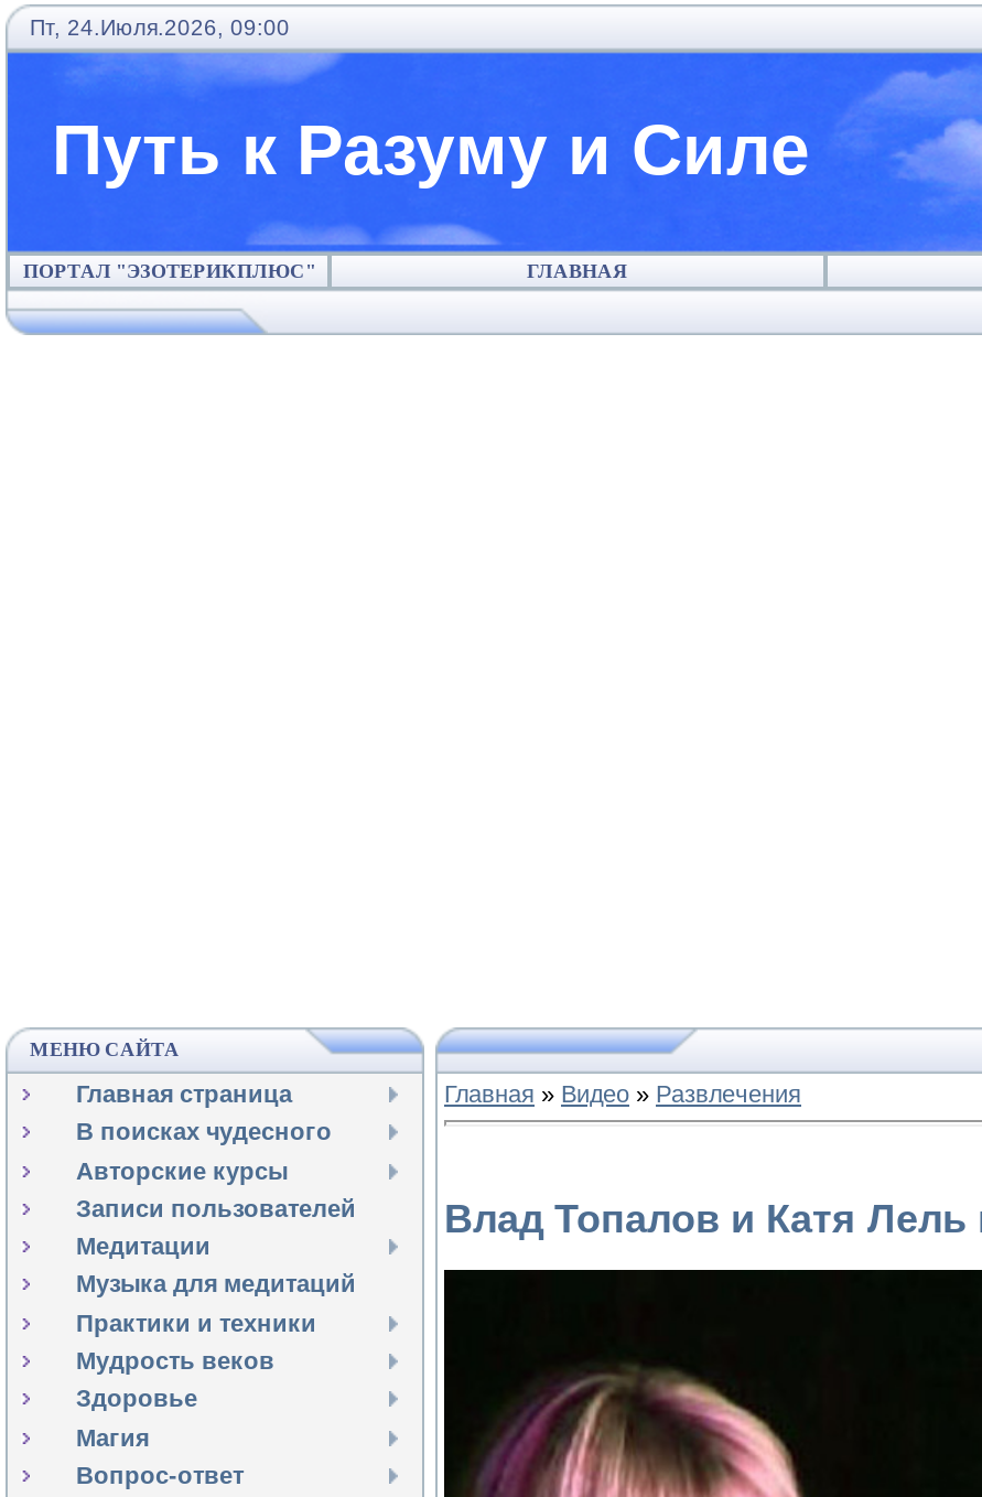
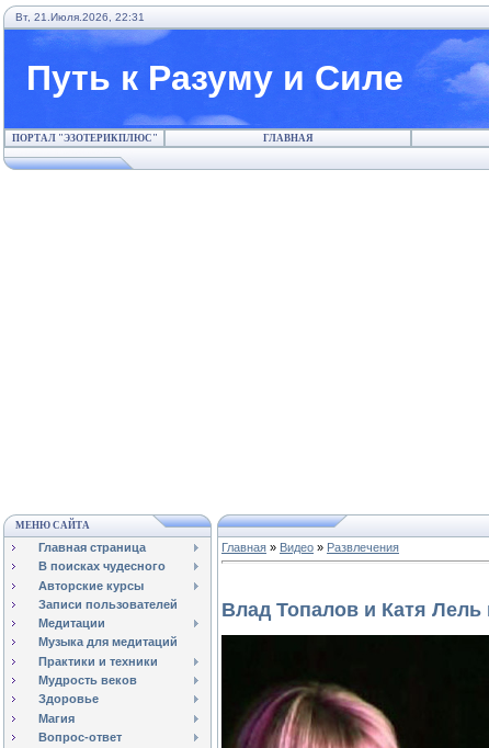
[30,15,290,40] Пт, 24.Июля.2026, 09:00 -> [15,11,145,23] Вт, 21.Июля.2026, 22:31

